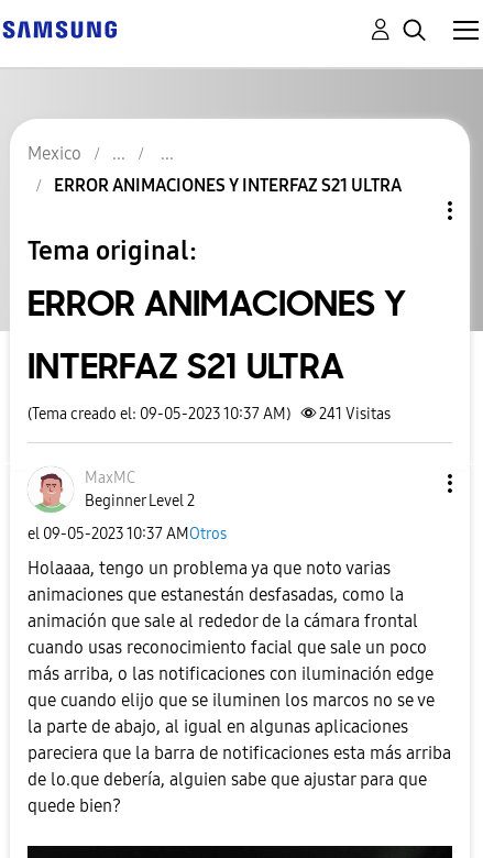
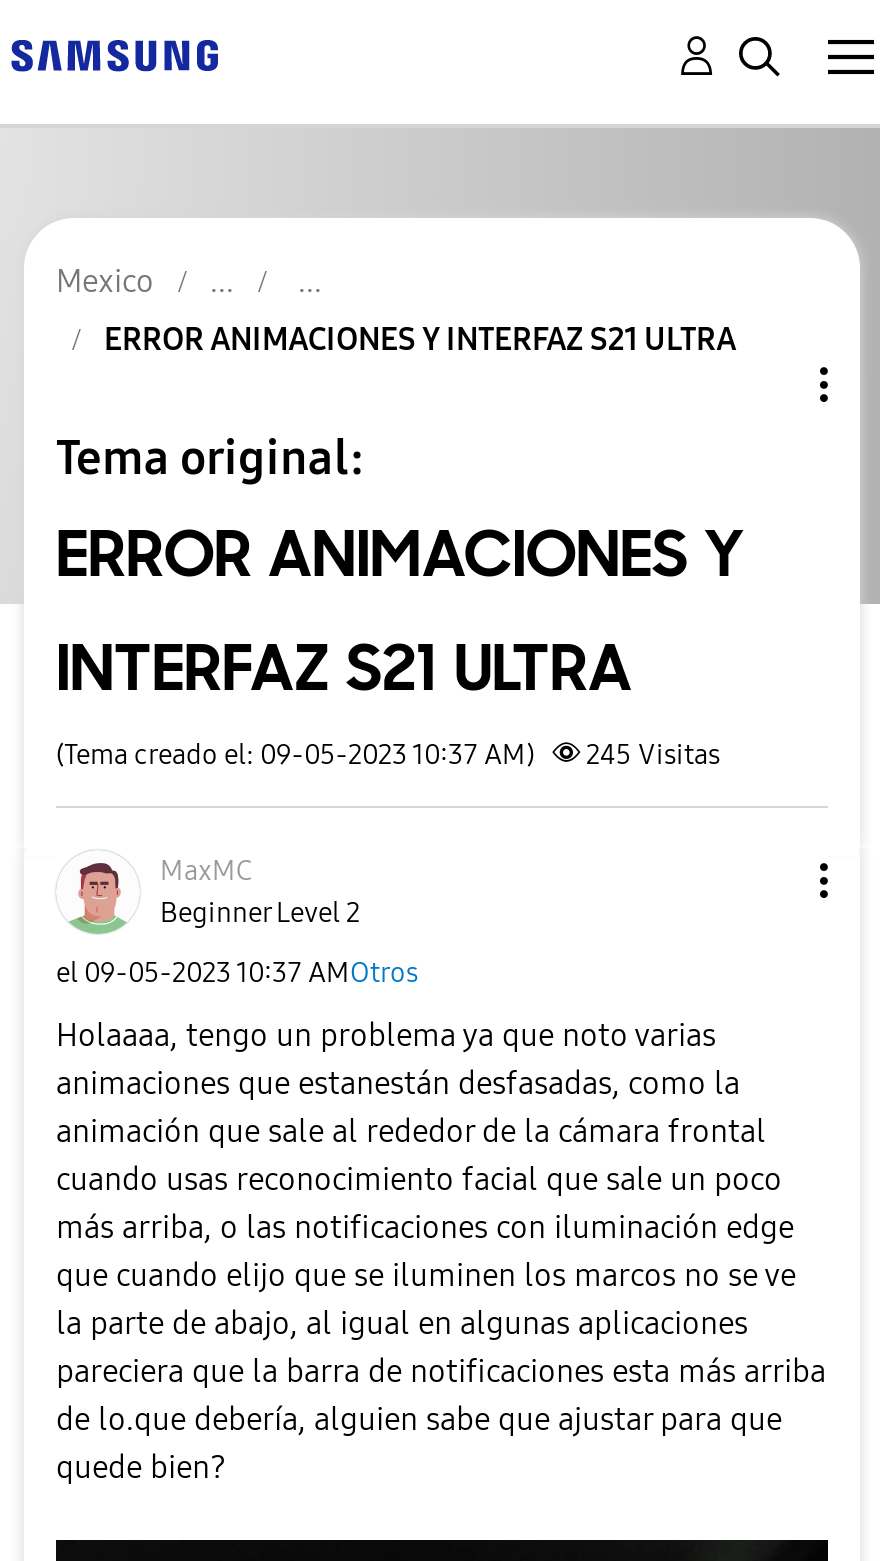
[28,405,391,424] (Tema creado el: 09-05-2023 10:37 AM) 241 Visitas -> [56,738,720,772] (Tema creado el: 09-05-2023 10:37 AM) 245 Visitas

